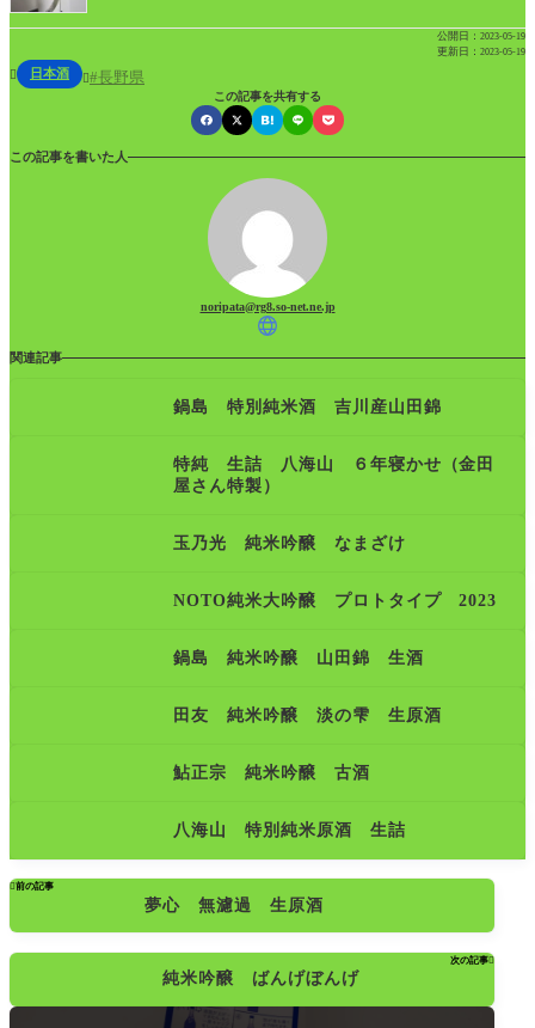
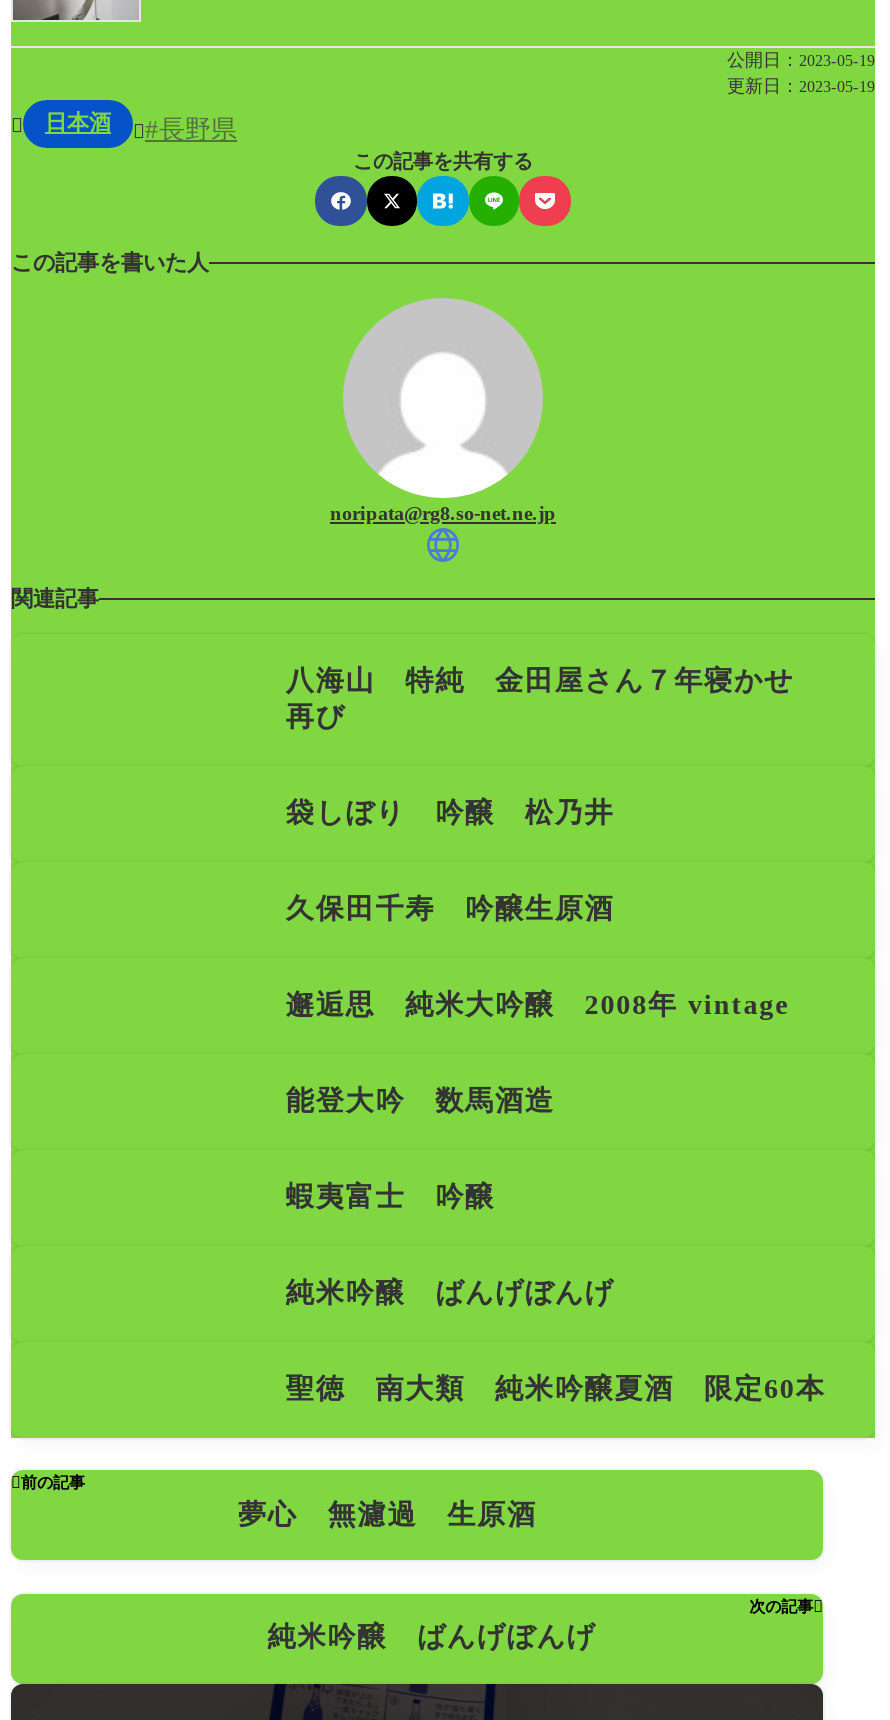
[174,398,441,416] 鍋島 特別純米酒 吉川産山田錦 -> [286,666,824,732] 八海山 特純 金田屋さん７年寝かせ | 再び
[174,456,495,495] 特純 生詰 八海山 ６年寝かせ（金田 | 屋さん特製） -> [286,798,614,828] 袋しぼり 吟醸 松乃井
[174,535,406,552] 玉乃光 純米吟醸 なまざけ -> [286,894,614,924] 久保田千寿 吟醸生原酒
[174,592,497,610] NOTO純米大吟醸 プロトタイプ 2023 -> [286,990,789,1020] 邂逅思 純米大吟醸 2008年 vintage
[174,649,423,667] 鍋島 純米吟醸 山田錦 生酒 -> [286,1086,555,1116] 能登大吟 数馬酒造
[174,707,441,725] 田友 純米吟醸 淡の雫 生原酒 -> [286,1182,495,1212] 蝦夷富士 吟醸
[174,764,370,782] 鮎正宗 純米吟醸 古酒 -> [286,1278,614,1308] 純米吟醸 ばんげぼんげ
[174,821,406,839] 八海山 特別純米原酒 生詰 -> [286,1374,826,1404] 聖徳 南大類 純米吟醸夏酒 限定60本

